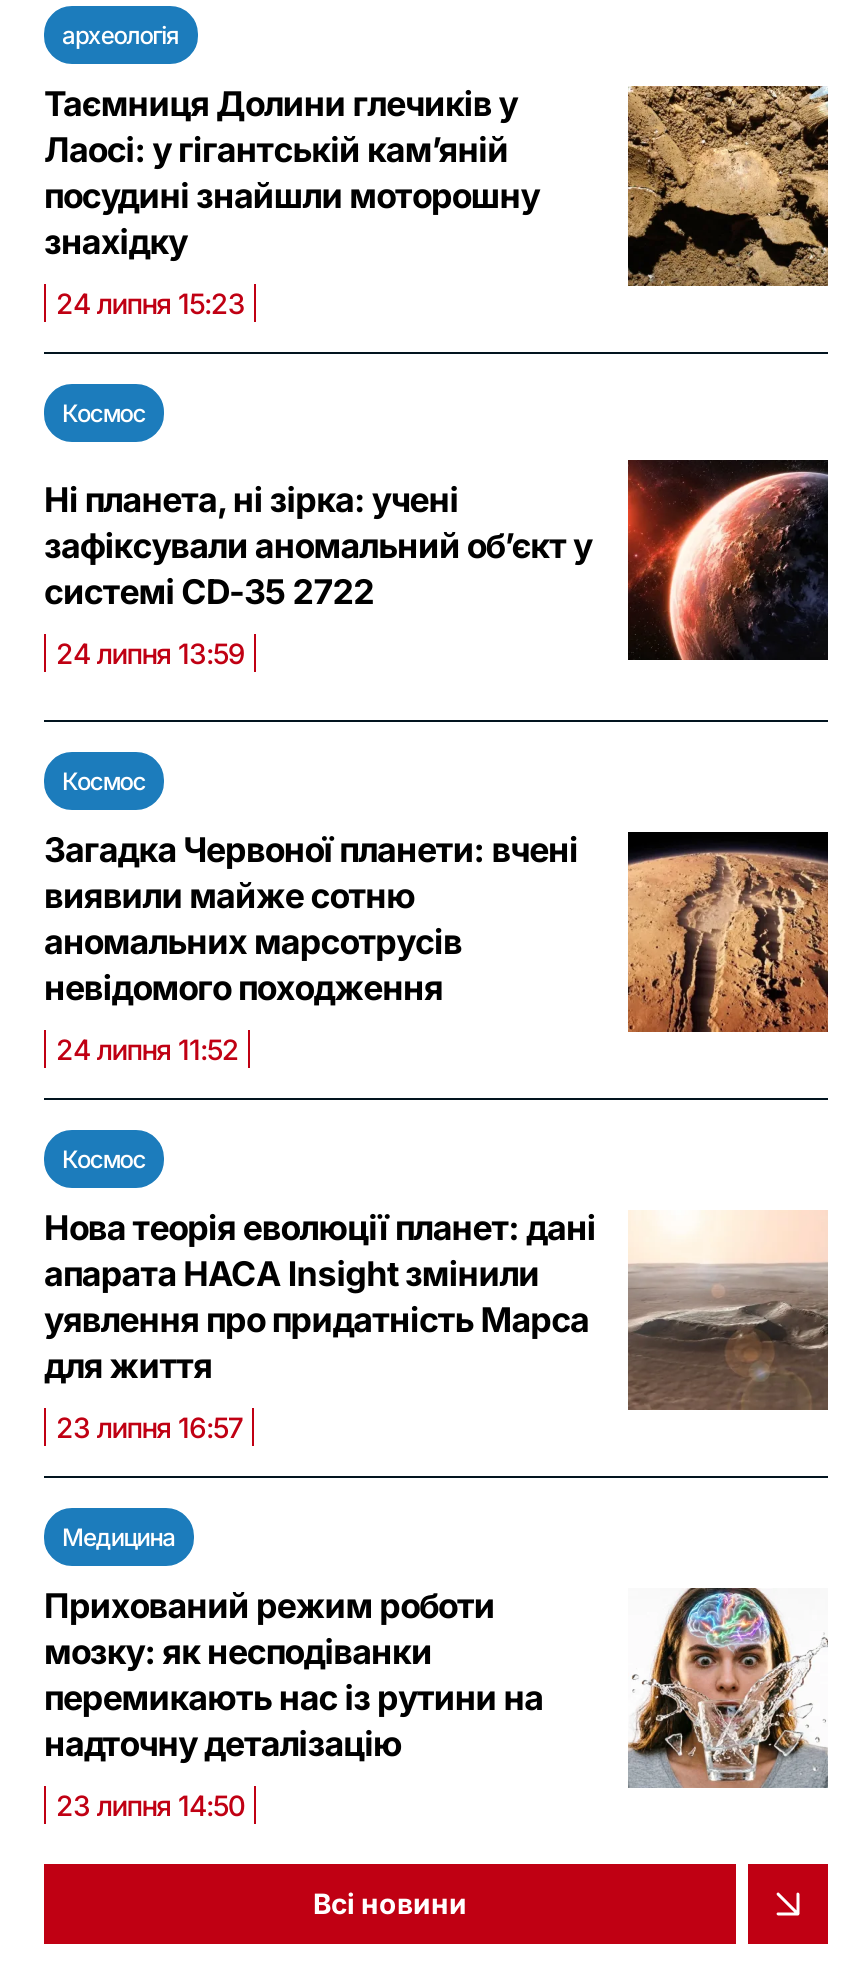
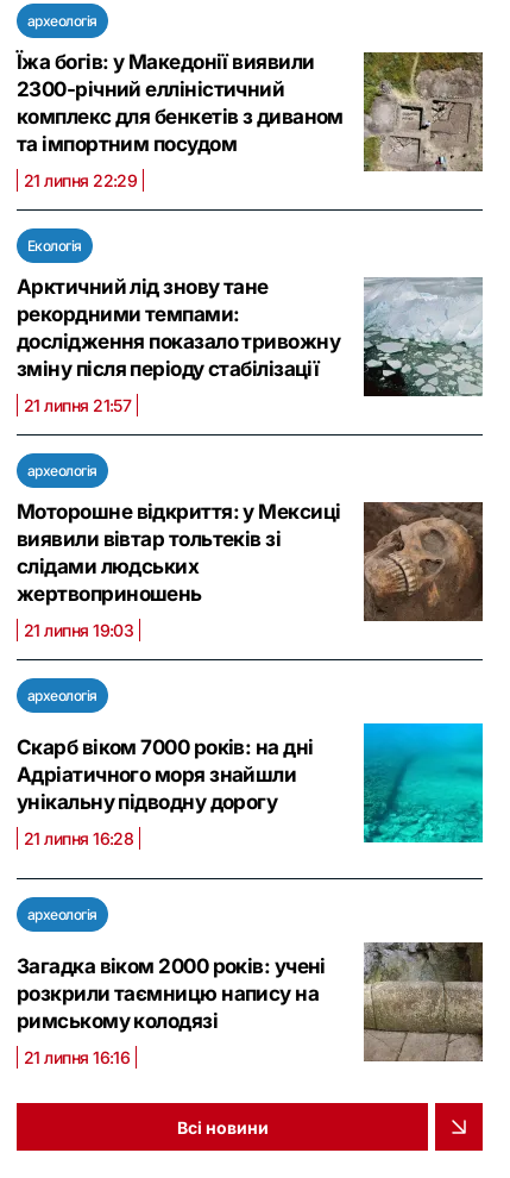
[44,83,539,261] Таємниця Долини глечиків у | Лаосі: у гігантській кам’яній | посудині знайшли моторошну | знахідку -> [17,50,344,156] Їжа богів: у Македонії виявили | 2300-річний елліністичний | комплекс для бенкетів з диваном | та імпортним посудом
[626,85,830,287] [image] -> [363,52,484,171] [image]
[56,285,245,319] 24 липня 15:23 -> [24,170,137,191] 21 липня 22:29
[62,397,145,427] Космос -> [27,237,82,255] Екологія
[44,457,830,665] [image] | Ні планета, ні зірка: учені | зафіксували аномальний об’єкт у | системі CD-35 2722 -> [17,274,483,397] [image] | Арктичний лід знову тане | рекордними темпами: | дослідження показало тривожну | зміну після періоду стабілізації
[56,635,245,669] 24 липня 13:59 -> [24,395,131,415] 21 липня 21:57
[62,765,145,795] Космос -> [27,462,97,480] археологія
[44,829,830,1043] [image] | Загадка Червоної планети: вчені | виявили майже сотню | аномальних марсотрусів | невідомого походження -> [17,495,484,622] [image] | Моторошне відкриття: у Мексиці | виявили вівтар тольтеків зі | слідами людських | жертвоприношень
[56,1031,239,1065] 24 липня 11:52 -> [24,620,134,640] 21 липня 19:03
[62,1143,145,1173] Космос -> [27,687,97,705] археологія
[44,1207,596,1385] Нова теорія еволюції планет: дані | апарата НАСА Insight змінили | уявлення про придатність Марса | для життя -> [17,735,313,814] Скарб віком 7000 років: на дні | Адріатичного моря знайшли | унікальну підводну дорогу
[626,1211,830,1415] [image] -> [363,722,484,844] [image]
[56,1409,243,1443] 23 липня 16:57 -> [24,828,134,849] 21 липня 16:28
[62,1521,175,1551] Медицина -> [27,906,97,923] археологія
[44,1585,543,1763] Прихований режим роботи | мозку: як несподіванки | перемикають нас із рутини на | надточну деталізацію -> [17,954,326,1033] Загадка віком 2000 років: учені | розкрили таємницю напису на | римському колодязі
[628,1585,828,1789] [image] -> [363,941,484,1063] [image]
[56,1787,245,1821] 23 липня 14:50 -> [24,1047,130,1067] 21 липня 16:16

